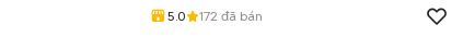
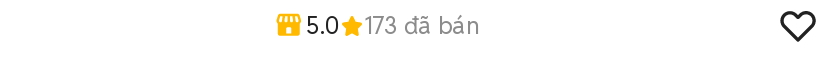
[167,8,263,24] 5.0 172 đã bán -> [306,10,480,40] 5.0 173 đã bán

